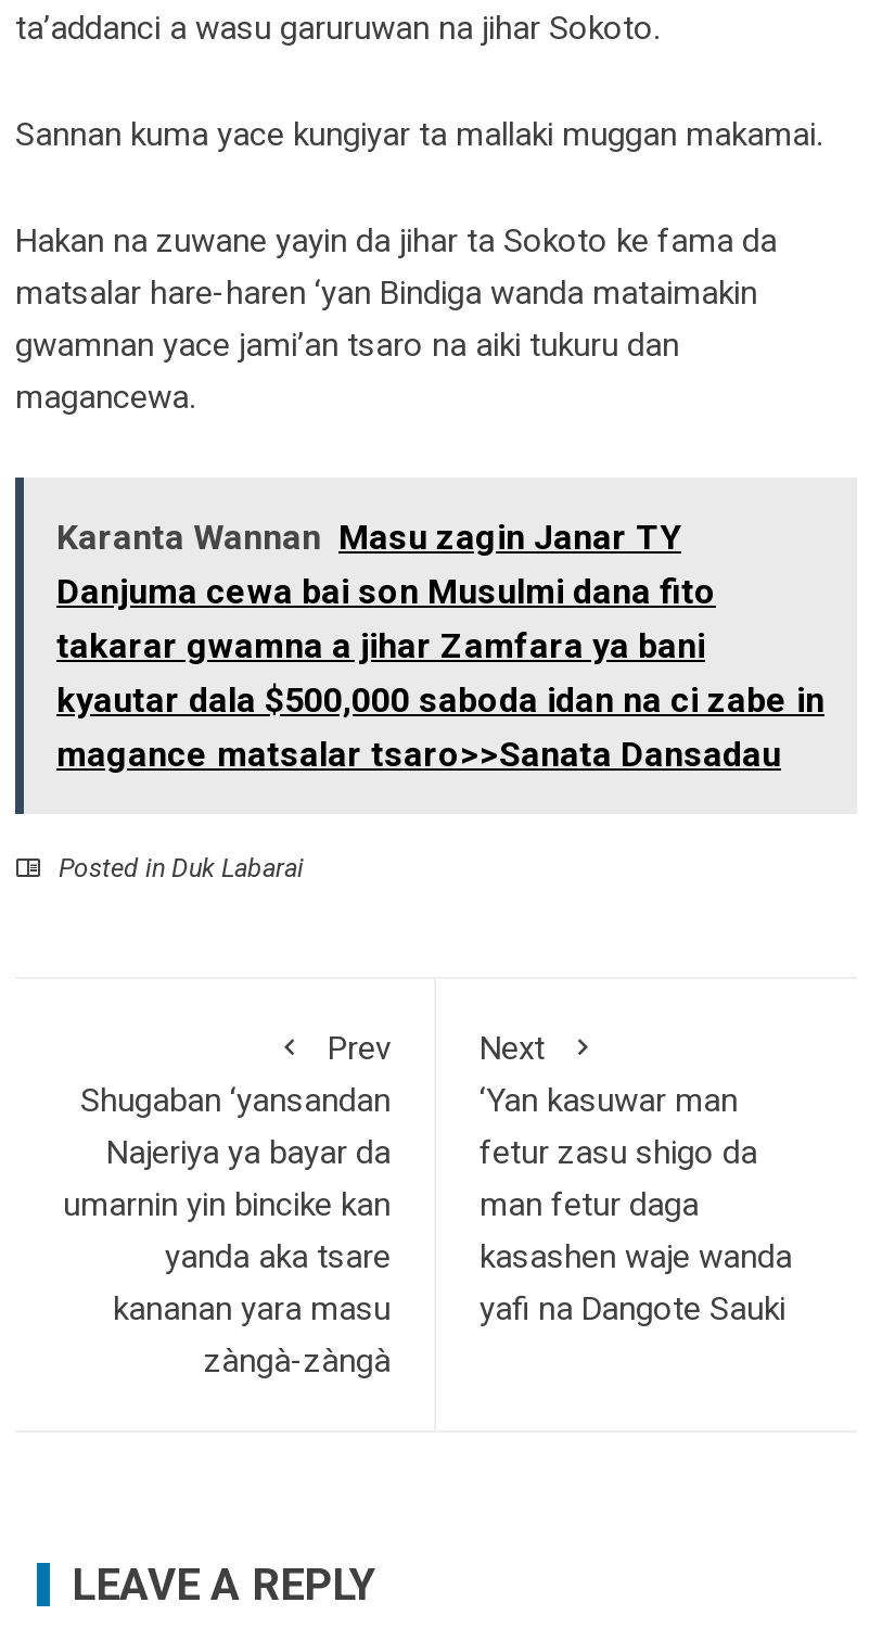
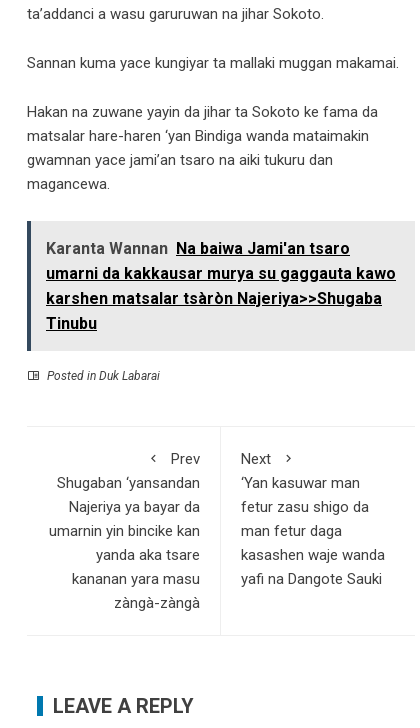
[56,518,824,776] Karanta Wannan Masu zagin Janar TY | Danjuma cewa bai son Musulmi dana fito | takarar gwamna a jihar Zamfara ya bani | kyautar dala $500,000 saboda idan na ci zabe in | magance matsalar tsaro>>Sanata Dansadau -> [46,239,396,333] Karanta Wannan Na baiwa Jami'an tsaro | umarni da kakkausar murya su gaggauta kawo | karshen matsalar tsàròn Najeriya>>Shugaba | Tinubu

